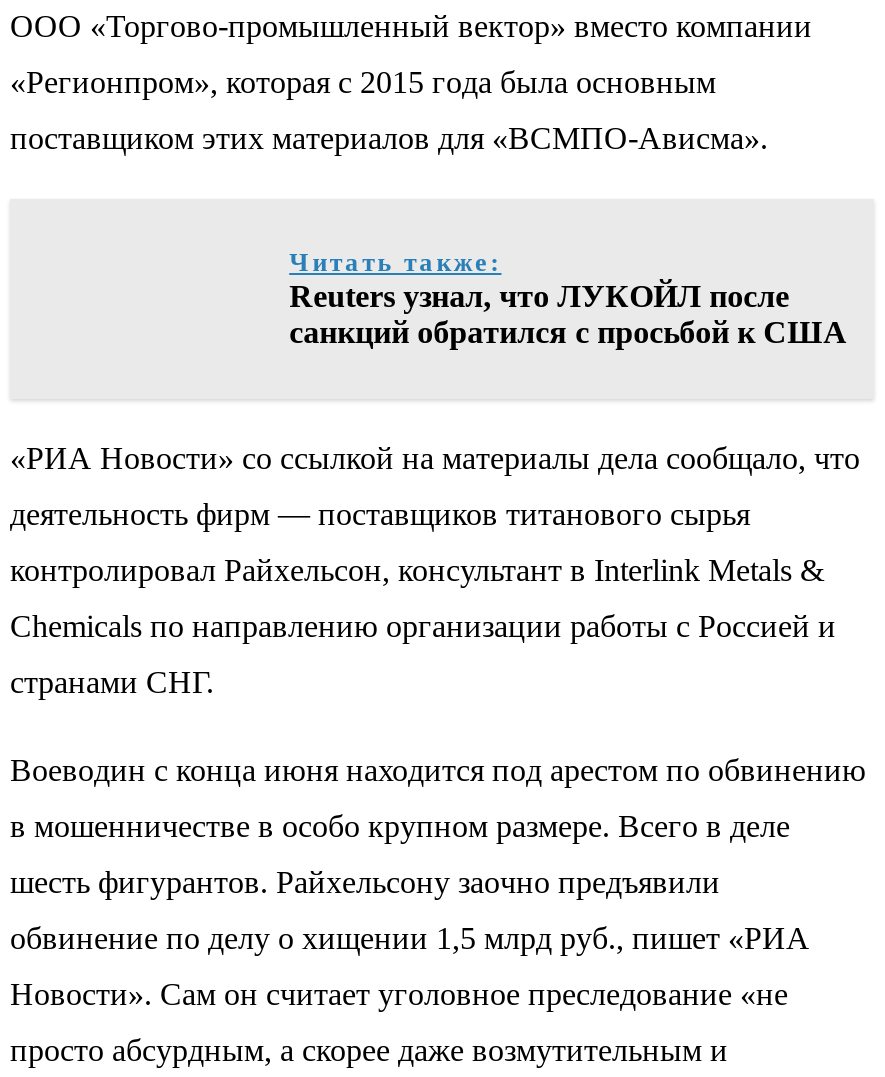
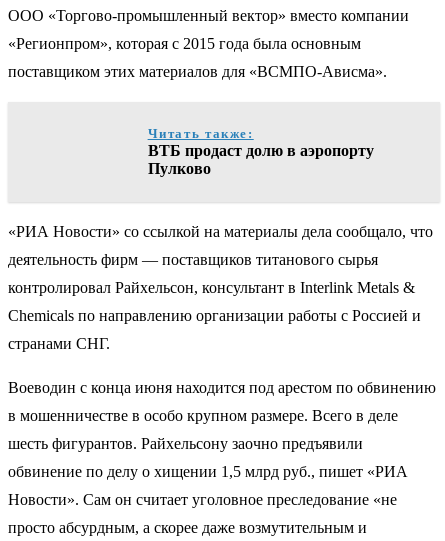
[289,279,847,349] Reuters узнал, что ЛУКОЙЛ после | санкций обратился с просьбой к США -> [148,142,374,177] ВТБ продаст долю в аэропорту | Пулково

